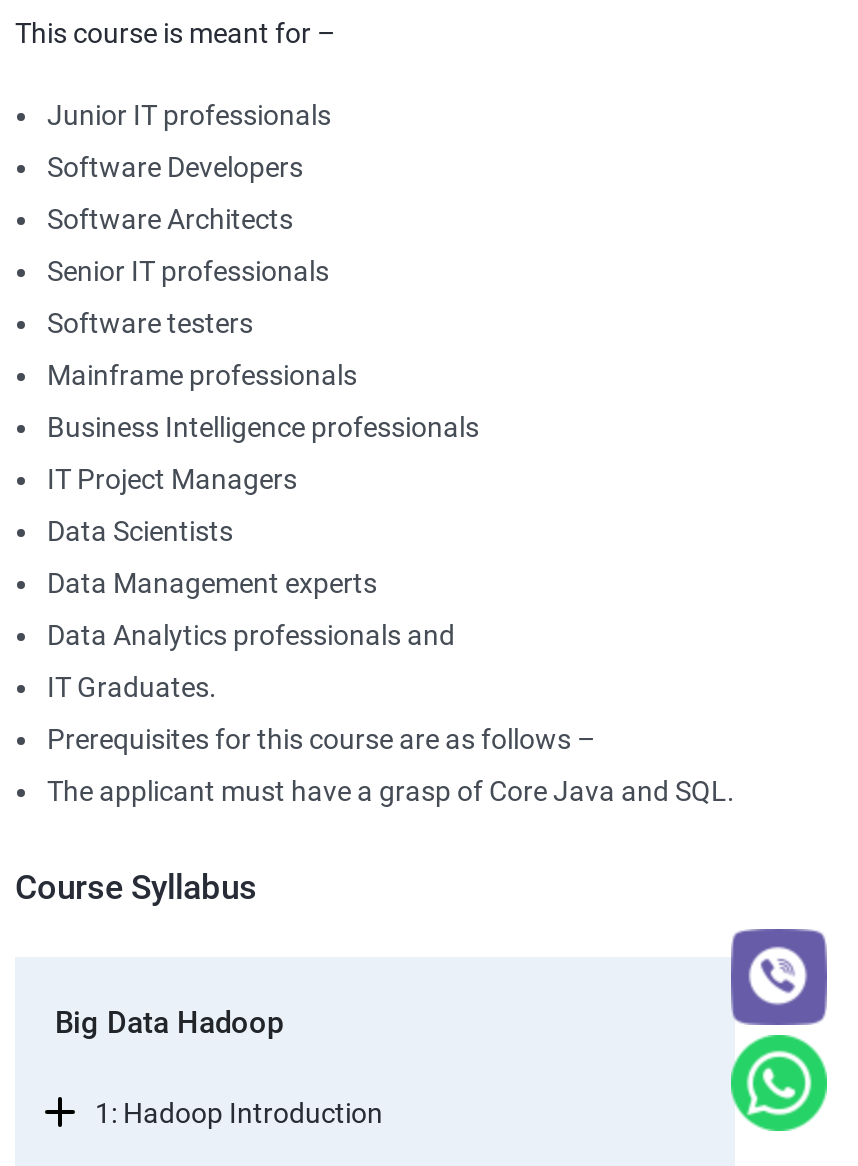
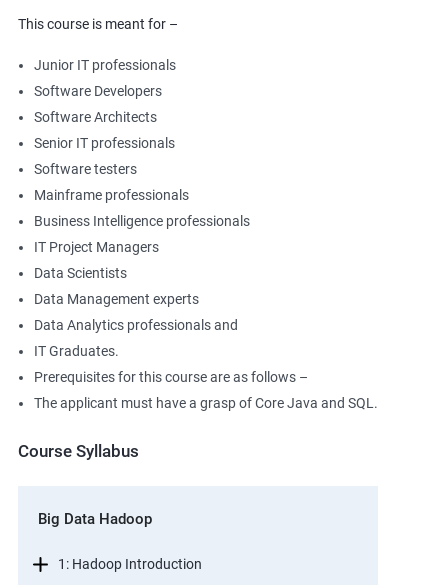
[729,926,829,1134] [image] -> none

